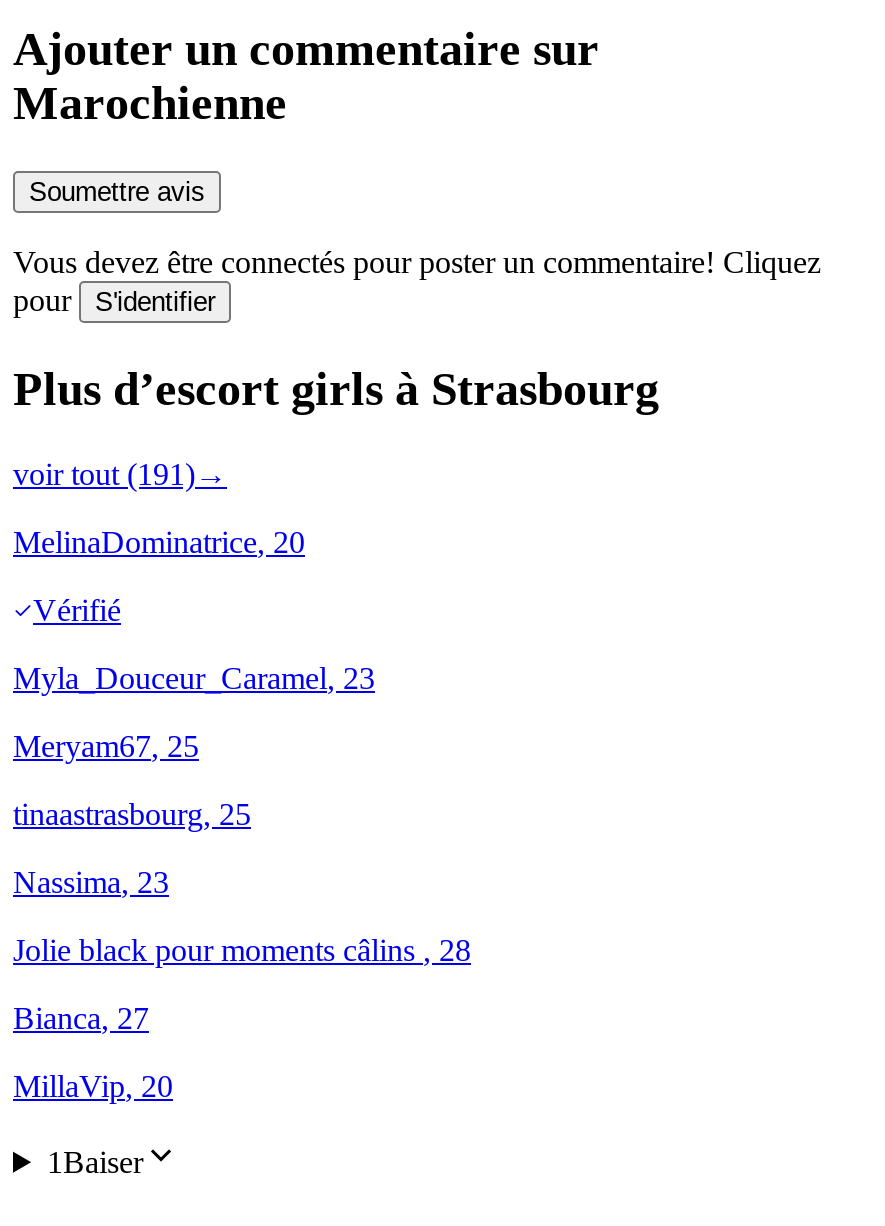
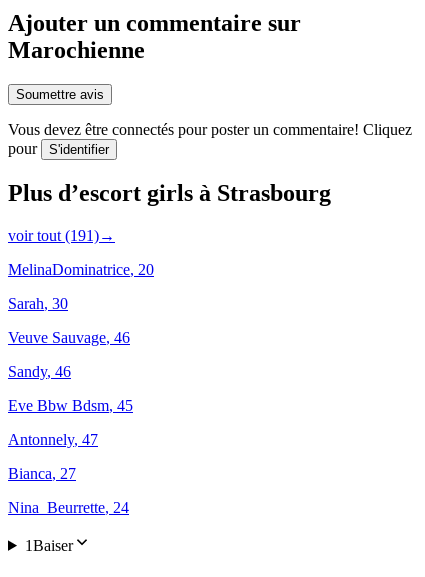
[13,593,471,967] Vérifié | Myla_Douceur_Caramel, 23 | Meryam67, 25 | tinaastrasbourg, 25 | Nassima, 23 | Jolie black pour moments câlins, 28 -> [8,295,133,448] Sarah, 30 | Veuve Sauvage, 46 | Sandy, 46 | Eve Bbw Bdsm, 45 | Antonnely, 47
[13,1069,173,1103] MillaVip, 20 -> [8,499,129,516] Nina_Beurrette, 24

